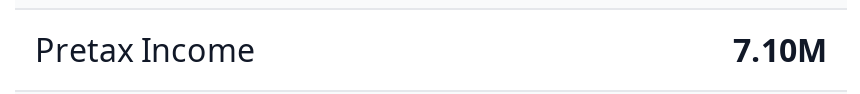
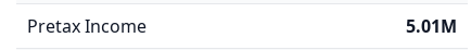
[733,28,827,72] 7.10M -> [406,14,457,38] 5.01M

